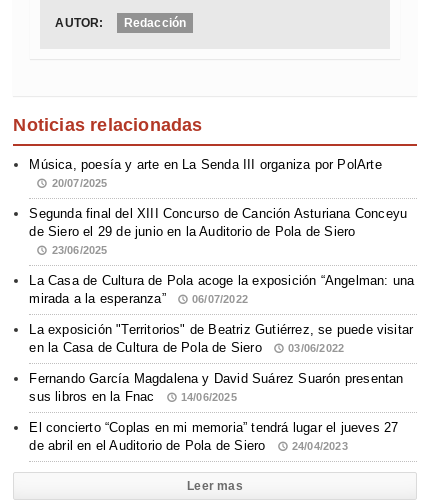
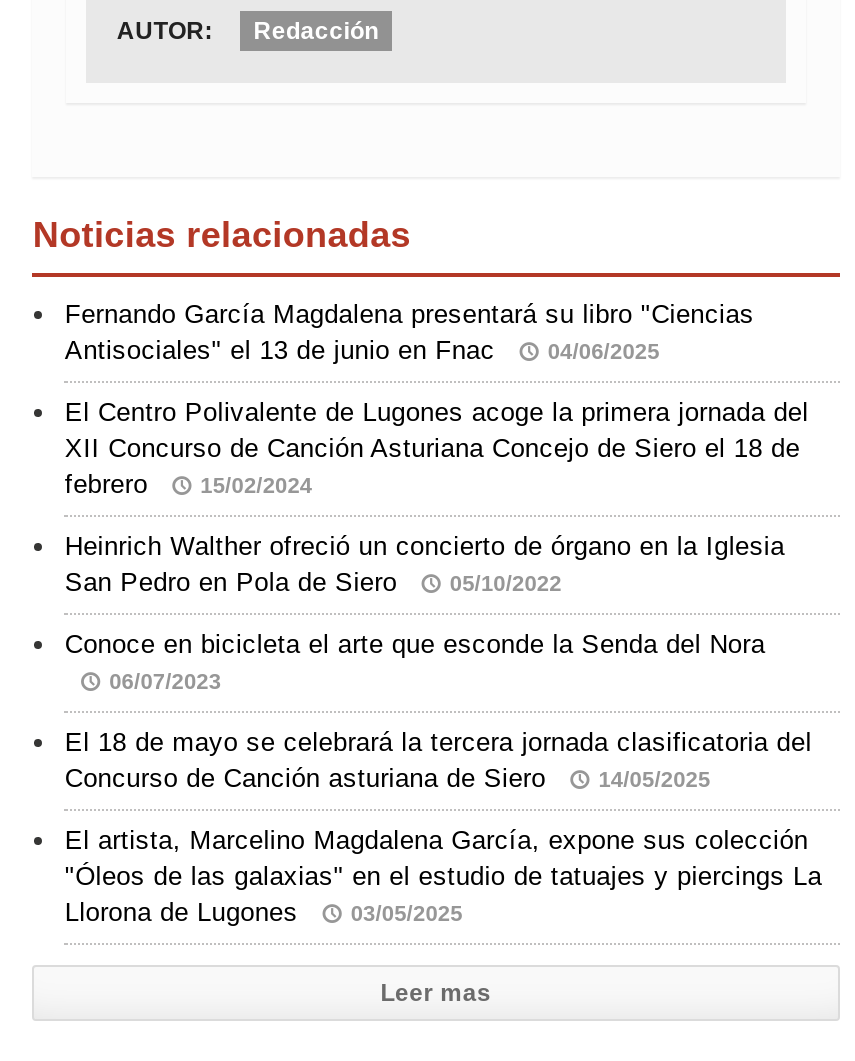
[29,157,382,189] Música, poesía y arte en La Senda III organiza por PolArte | 20/07/2025 -> [65,299,754,365] Fernando García Magdalena presentará su libro "Ciencias | Antisociales" el 13 de junio en Fnac | 04/06/2025
[29,206,407,256] Segunda final del XIII Concurso de Canción Asturiana Conceyu | de Siero el 29 de junio en la Auditorio de Pola de Siero | 23/06/2025 -> [65,397,809,499] El Centro Polivalente de Lugones acoge la primera jornada del | XII Concurso de Canción Asturiana Concejo de Siero el 18 de | febrero | 15/02/2024
[29,273,414,306] La Casa de Cultura de Pola acoge la exposición “Angelman: una | mirada a la esperanza” | 06/07/2022 -> [65,531,785,597] Heinrich Walther ofreció un concierto de órgano en la Iglesia | San Pedro en Pola de Siero | 05/10/2022
[29,322,413,355] La exposición "Territorios" de Beatriz Gutiérrez, se puede visitar | en la Casa de Cultura de Pola de Siero | 03/06/2022 -> [65,629,765,693] Conoce en bicicleta el arte que esconde la Senda del Nora | 06/07/2023
[29,371,403,404] Fernando García Magdalena y David Suárez Suarón presentan | sus libros en la Fnac | 14/06/2025 -> [65,727,812,793] El 18 de mayo se celebrará la tercera jornada clasificatoria del | Concurso de Canción asturiana de Siero | 14/05/2025
[29,420,398,453] El concierto “Coplas en mi memoria” tendrá lugar el jueves 27 | de abril en el Auditorio de Pola de Siero | 24/04/2023 -> [65,825,822,927] El artista, Marcelino Magdalena García, expone sus colección | "Óleos de las galaxias" en el estudio de tatuajes y piercings La | Llorona de Lugones | 03/05/2025

